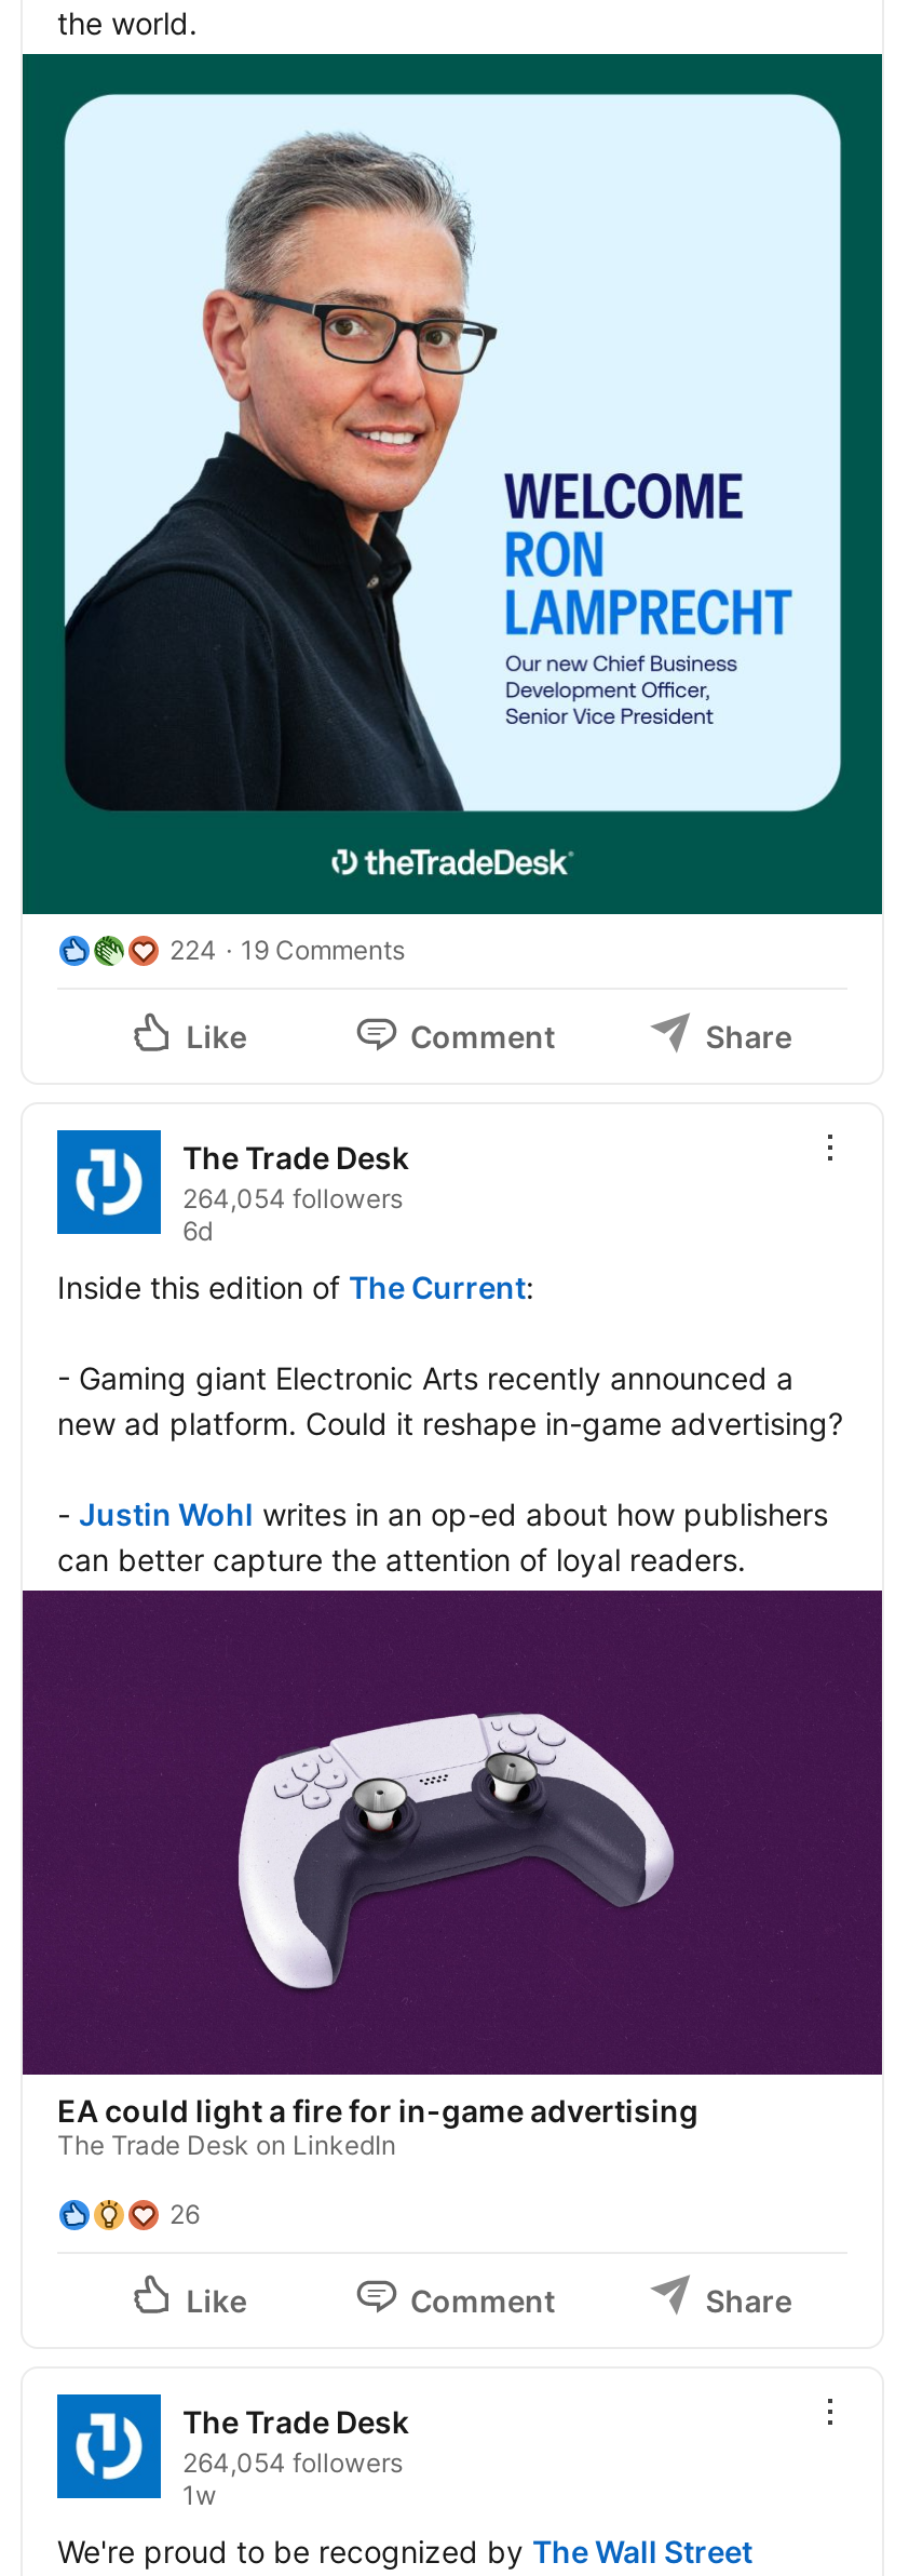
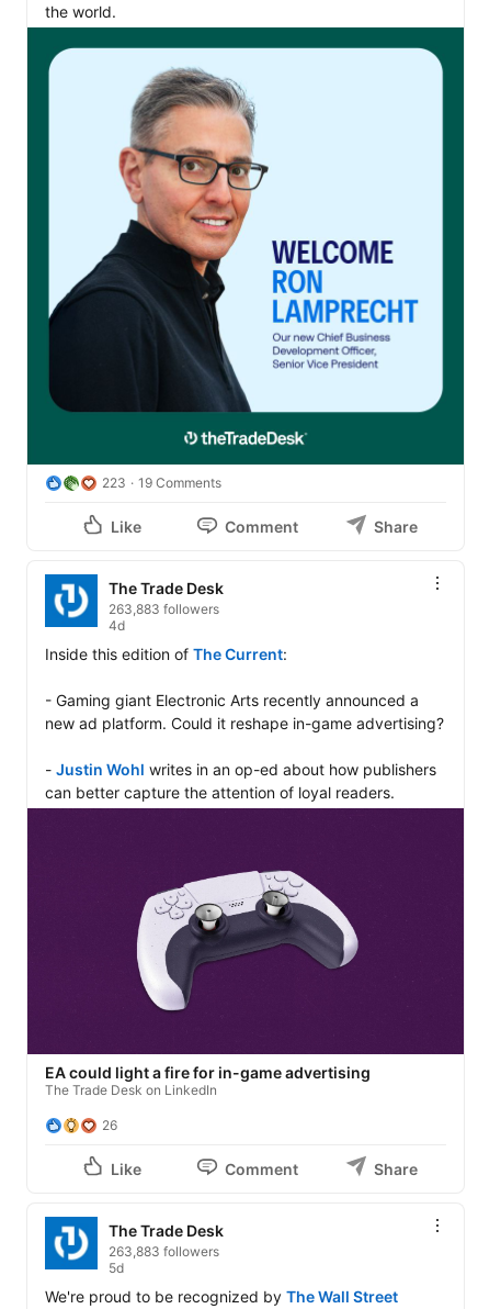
[169,934,405,967] 224 19 Comments -> [102,475,221,491] 223 19 Comments
[182,1183,403,1248] 264,054 followers | 6d -> [109,601,219,634] 263,883 followers | 4d
[182,2446,403,2511] 264,054 followers | 1w -> [109,1243,219,1276] 263,883 followers | 5d

